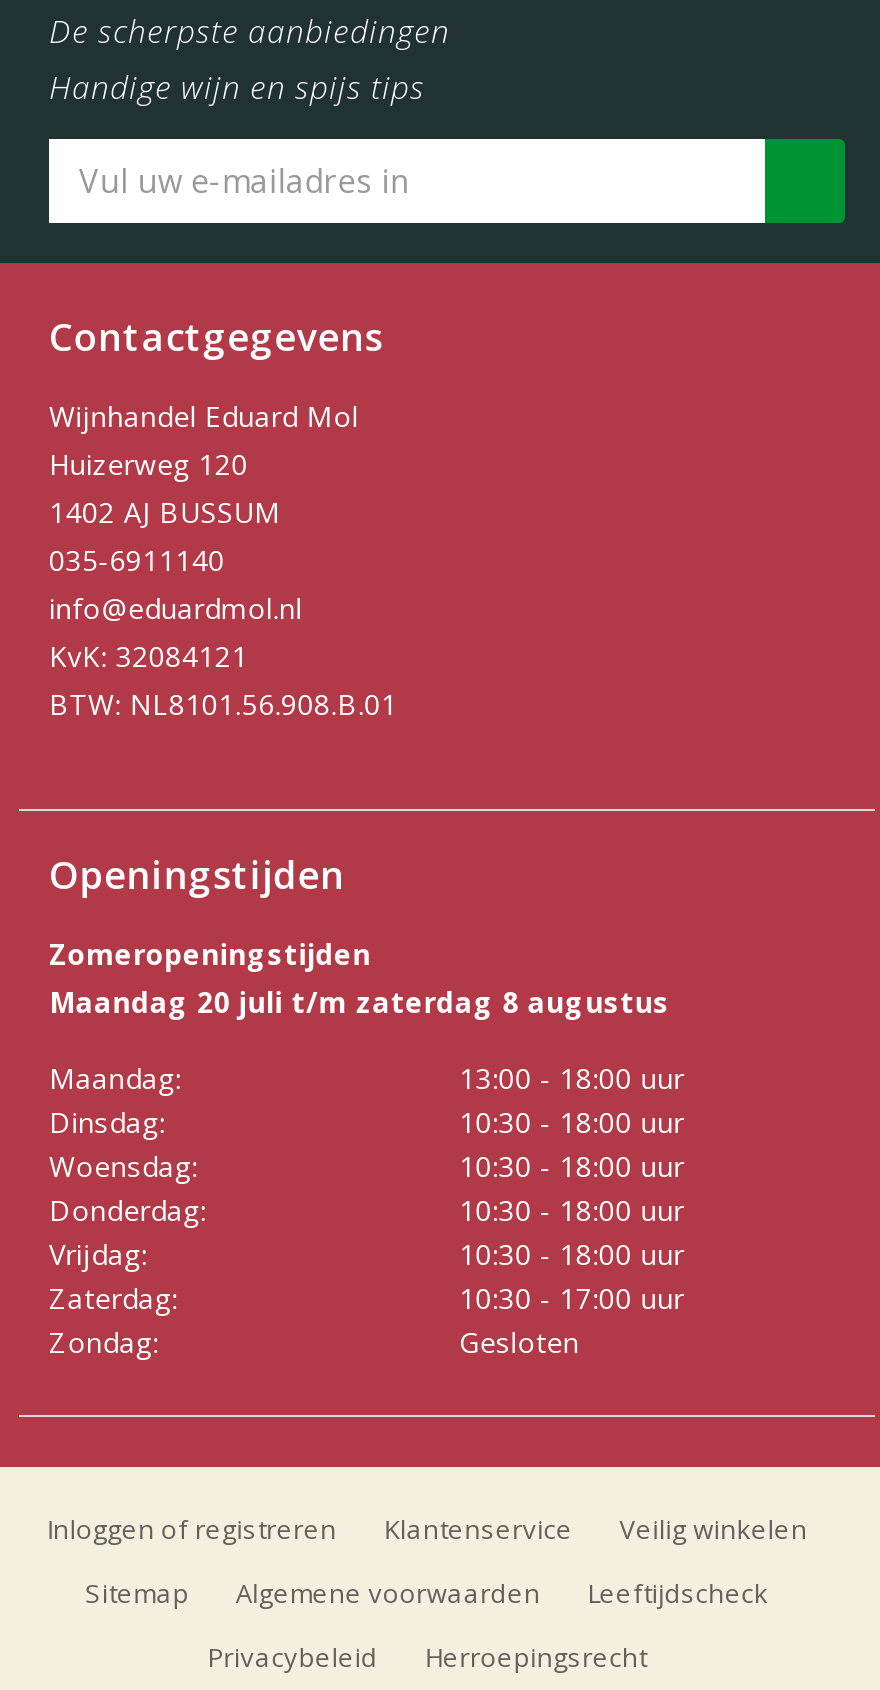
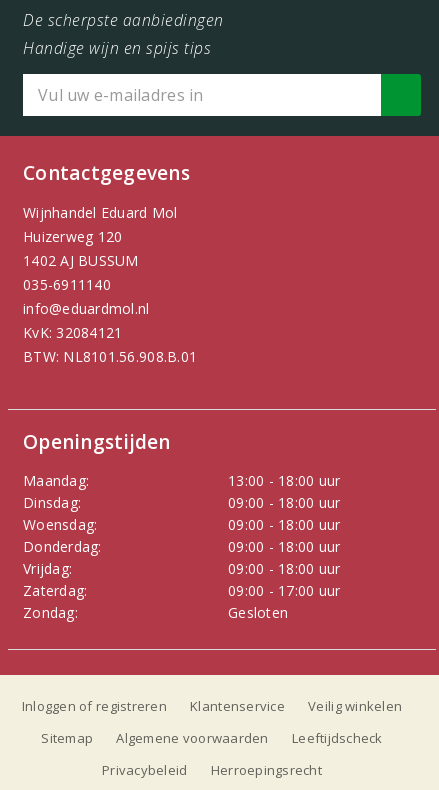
[49,935,670,1021] Zomeropeningstijden | Maandag 20 juli t/m zaterdag 8 augustus -> none
[459,1103,684,1141] 10:30 - 18:00 uur -> [228,493,340,512] 09:00 - 18:00 uur
[459,1147,684,1185] 10:30 - 18:00 uur -> [228,515,340,534] 09:00 - 18:00 uur
[459,1191,684,1229] 10:30 - 18:00 uur -> [228,537,340,556] 09:00 - 18:00 uur
[459,1235,684,1273] 10:30 - 18:00 uur -> [228,559,340,578] 09:00 - 18:00 uur
[459,1279,684,1317] 10:30 - 17:00 uur -> [228,581,340,600] 09:00 - 17:00 uur

